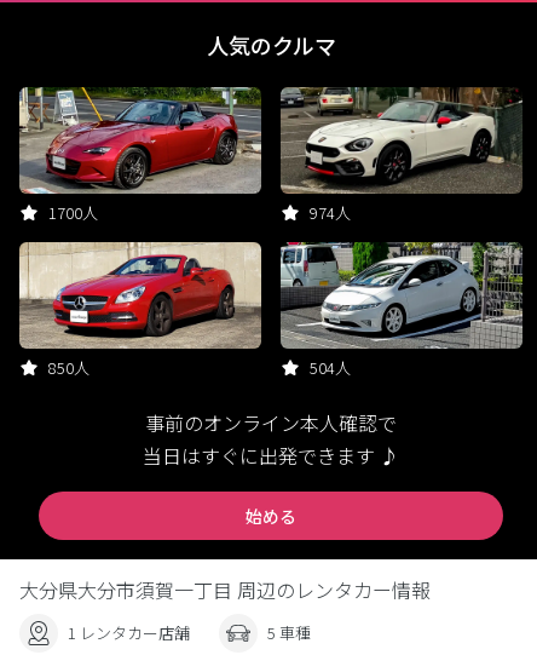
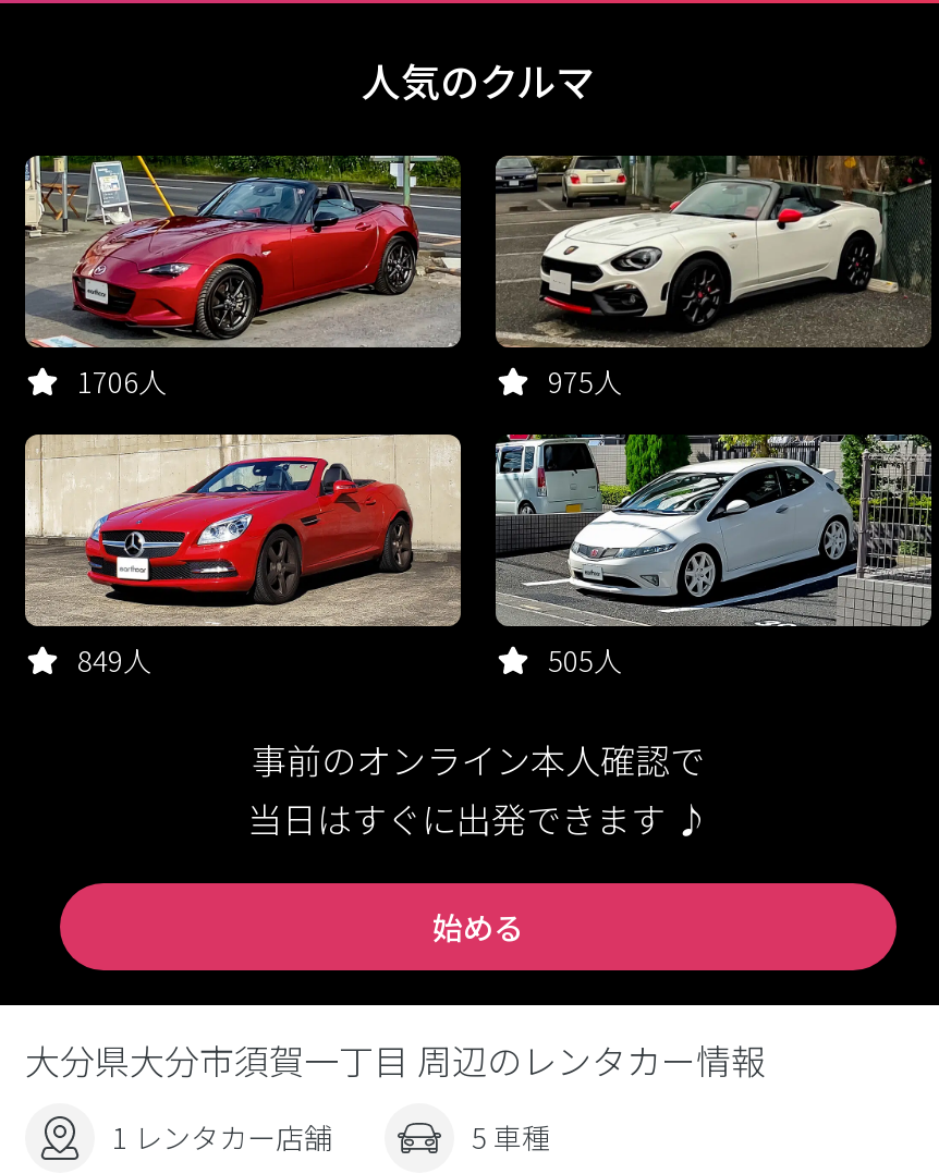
[48,201,98,224] 1700人 -> [77,360,167,402] 1706人
[310,201,351,224] 974人 -> [548,360,622,402] 975人
[48,356,89,379] 850人 -> [77,639,151,681] 849人
[310,356,351,379] 504人 -> [548,639,622,681] 505人

